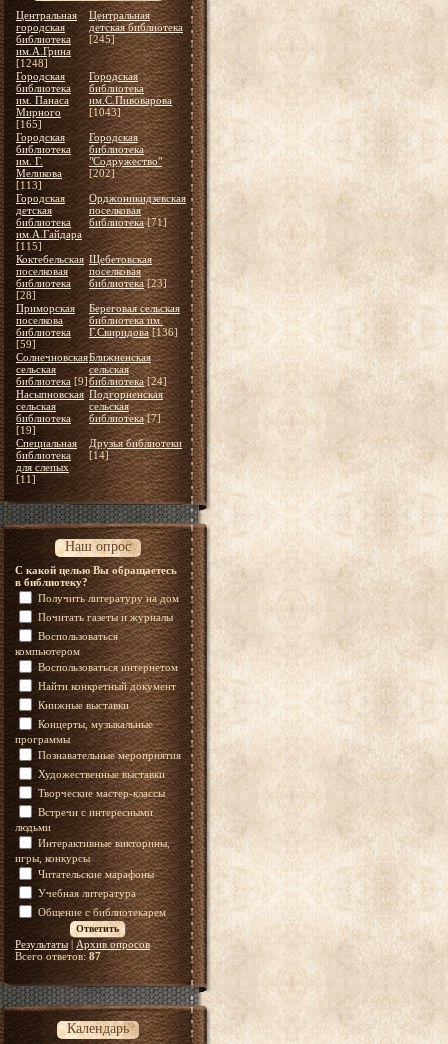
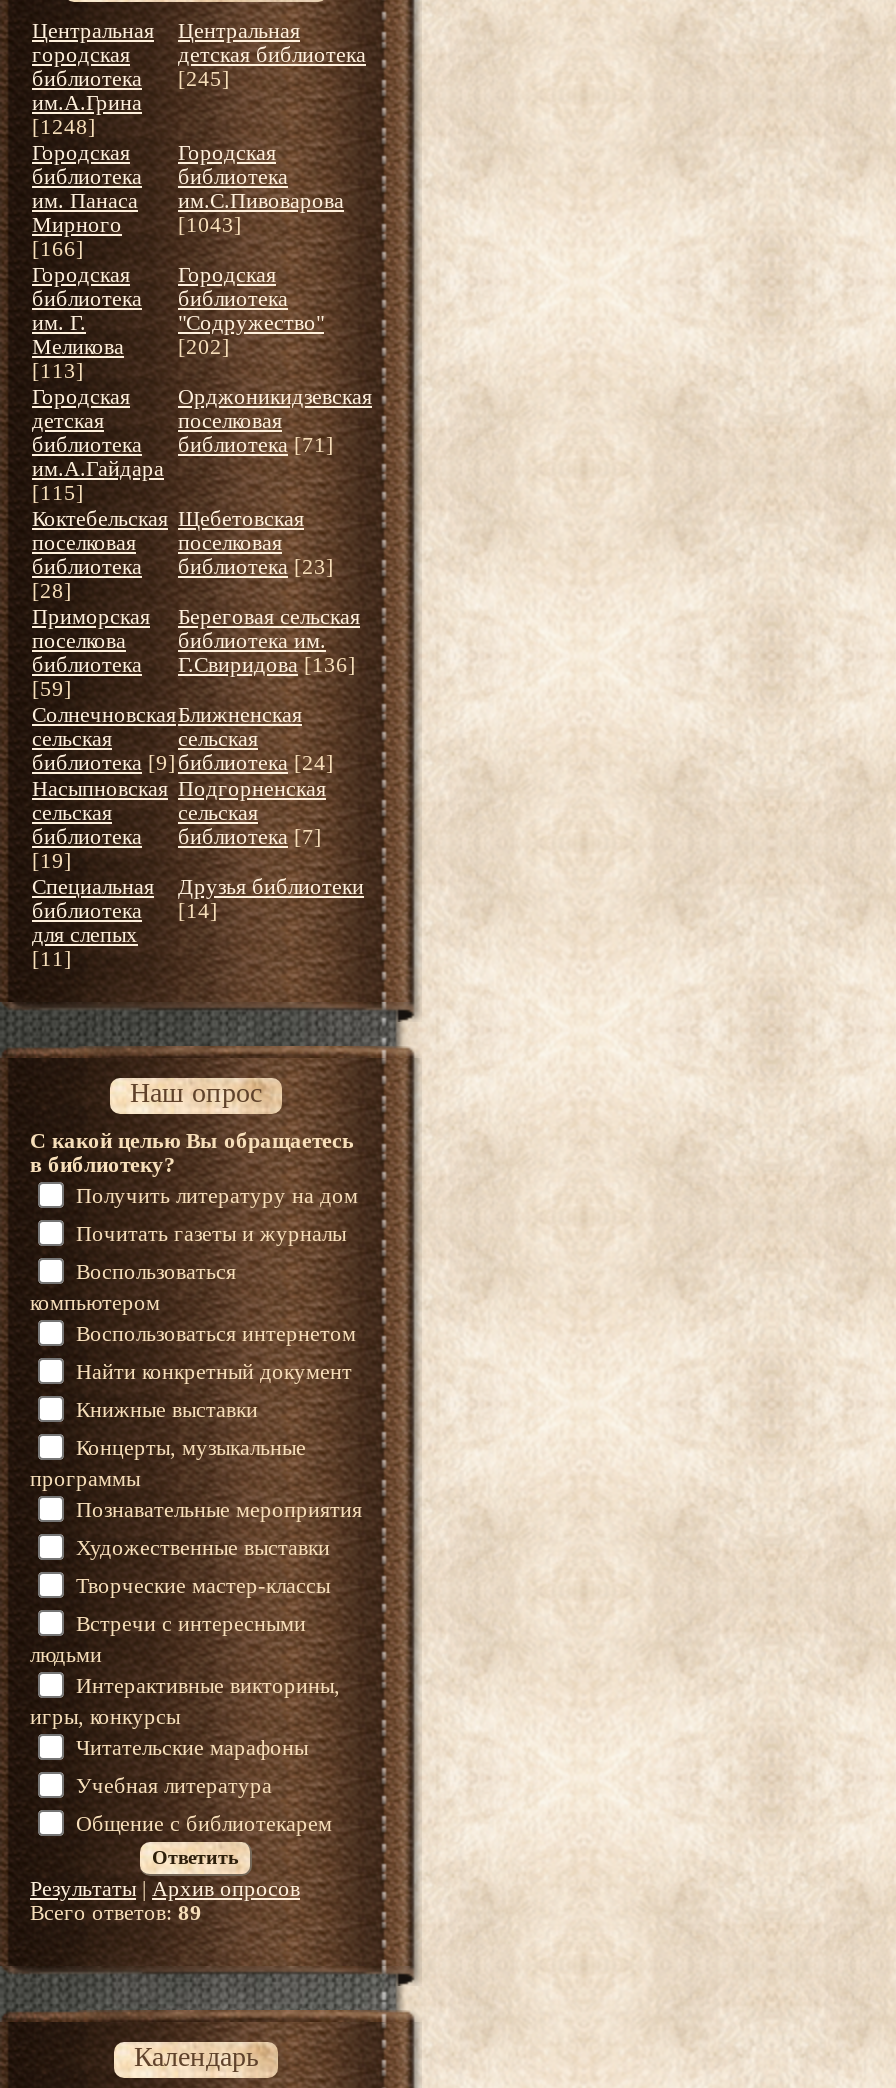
[16,118,42,130] [165] -> [32,236,84,260] [166]
[15,950,101,962] Всего ответов:87 -> [30,1900,202,1924] Всего ответов:89

